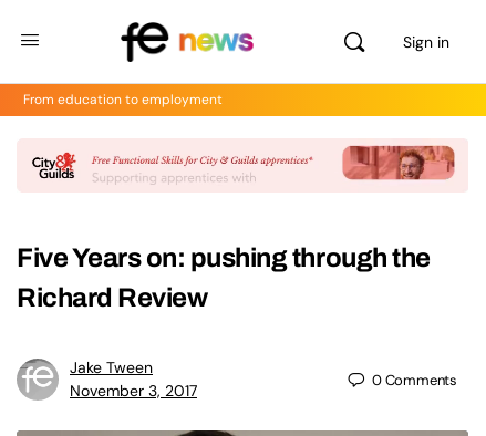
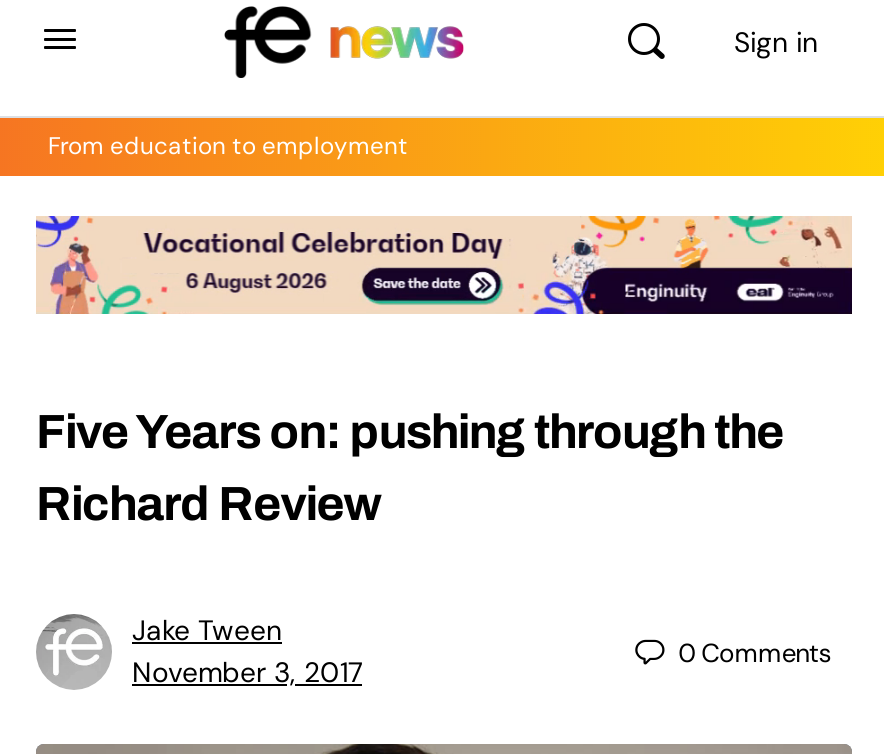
[17,138,468,193] [image] -> [34,214,854,316] [image]

